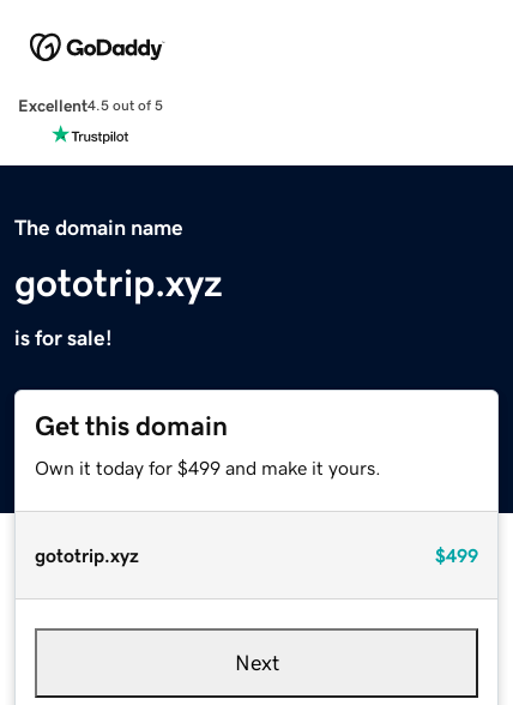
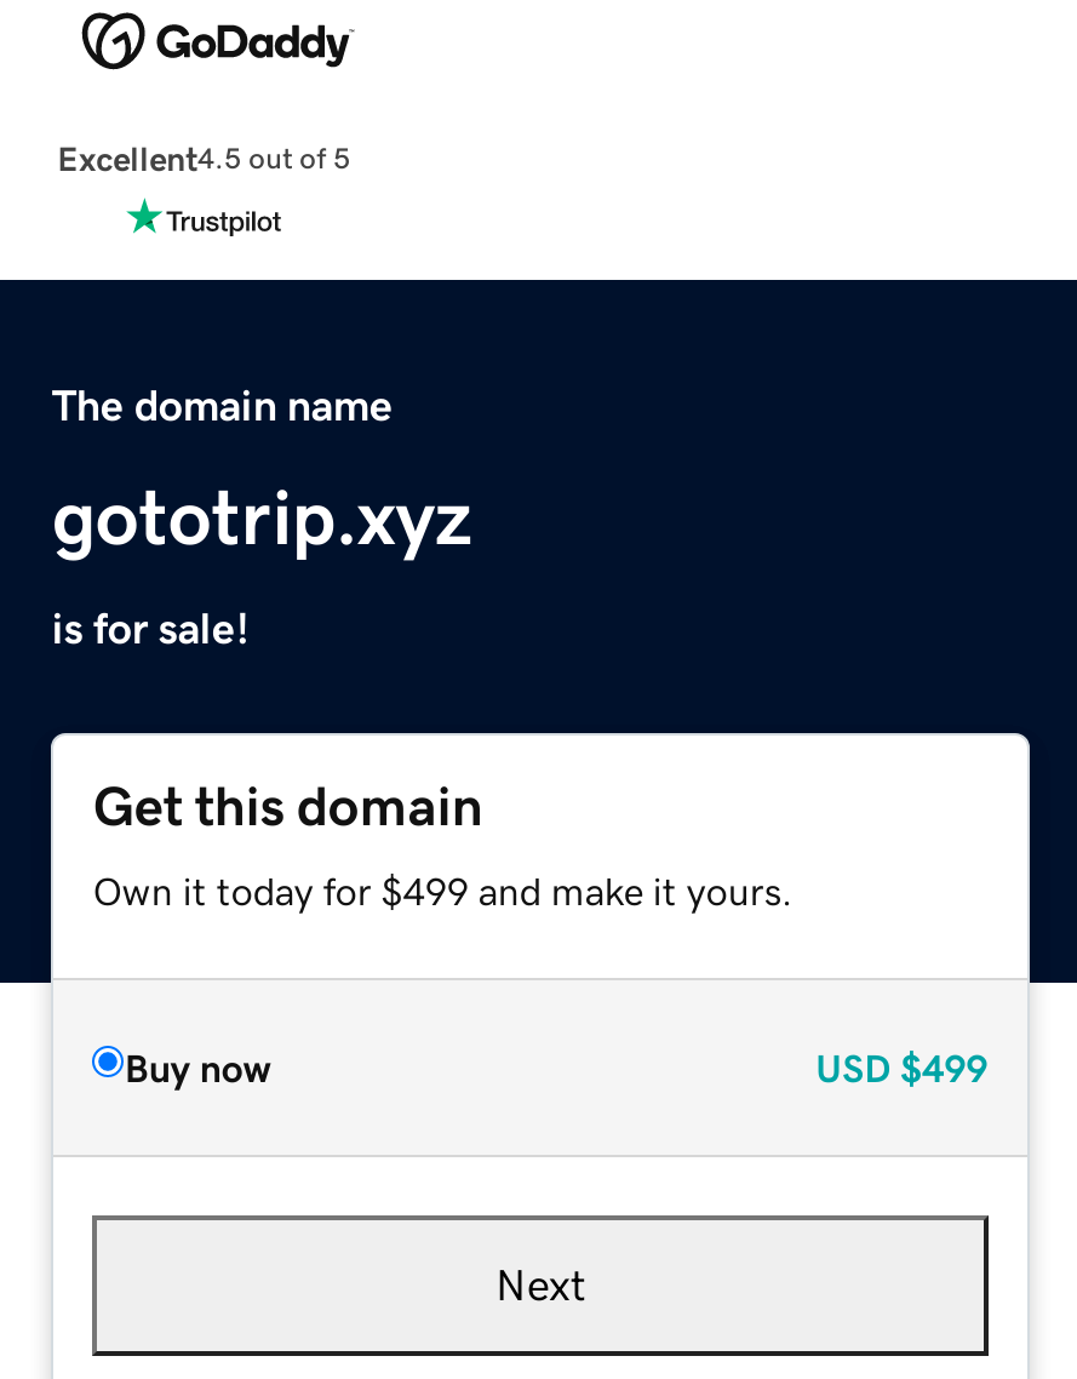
[35,545,478,564] gototrip.xyz | $499 -> [125,1047,988,1086] Buy now | USD $499

